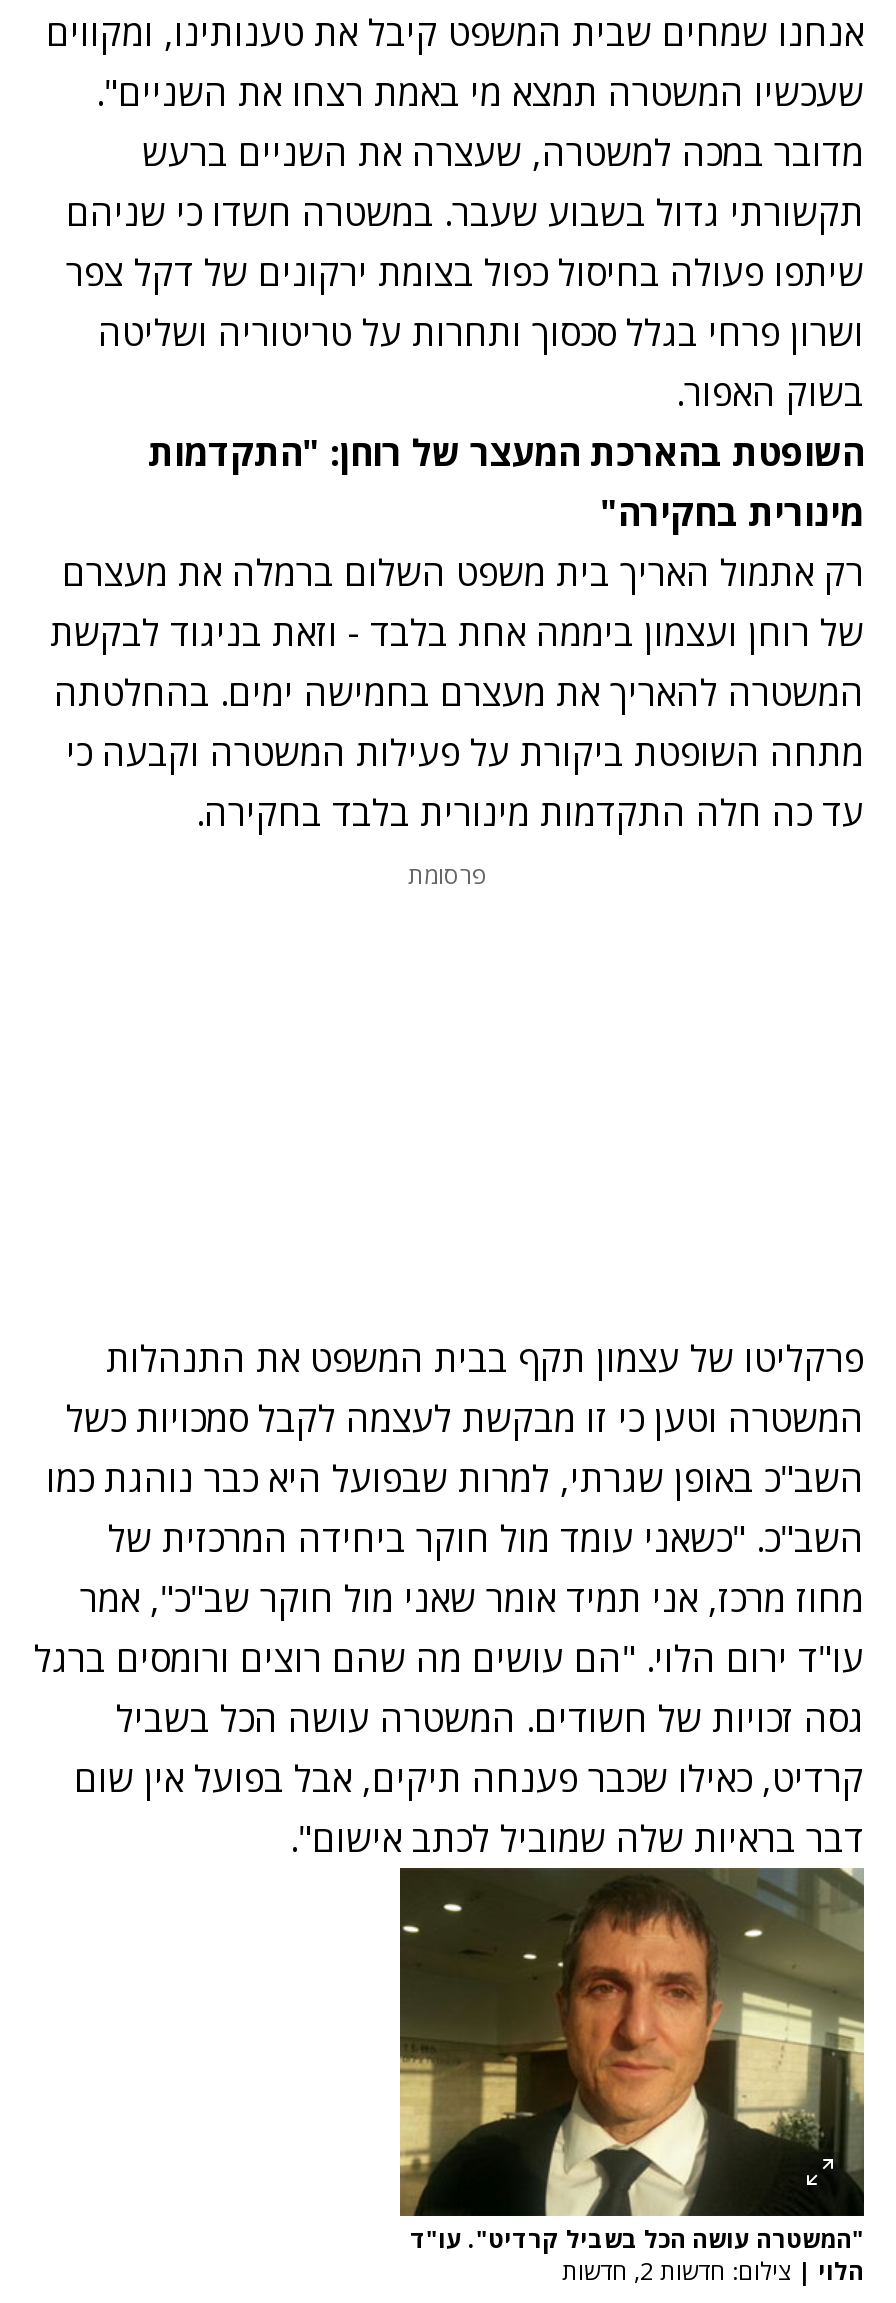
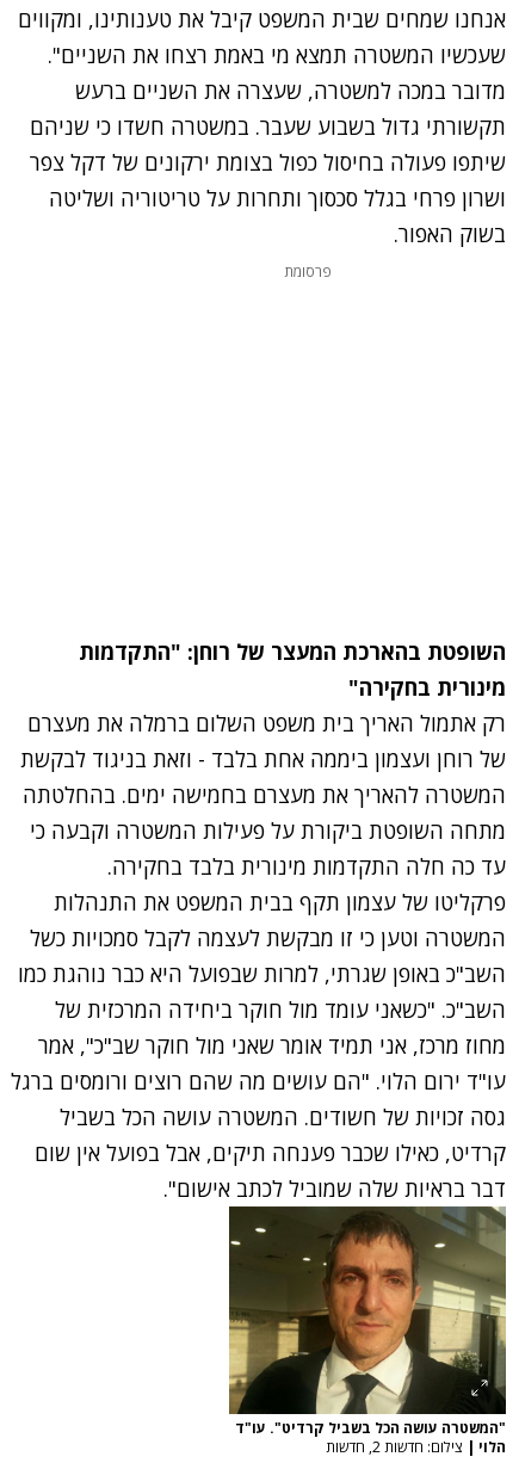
moved [50,428,864,836] -> [20,637,506,881]: השופטת בהארכת המעצר של רוחן: "התקדמות | מינורית בחקירה" | רק אתמול האריך בית משפט השלום ברמלה את מעצרם | של רוחן ועצמון ביממה אחת בלבד - וזאת בניגוד לבקשת | המשטרה להאריך את מעצרם בחמישה ימים. בהחלטתה | מתחה השופטת ביקורת על פעילות המשטרה וקבעה כי | עד כה חלה התקדמות מינורית בלבד בחקירה.
moved [408,858,488,892] -> [284,261,332,282]: פרסומת

